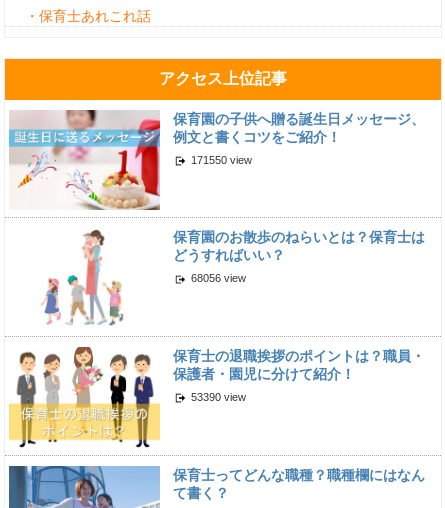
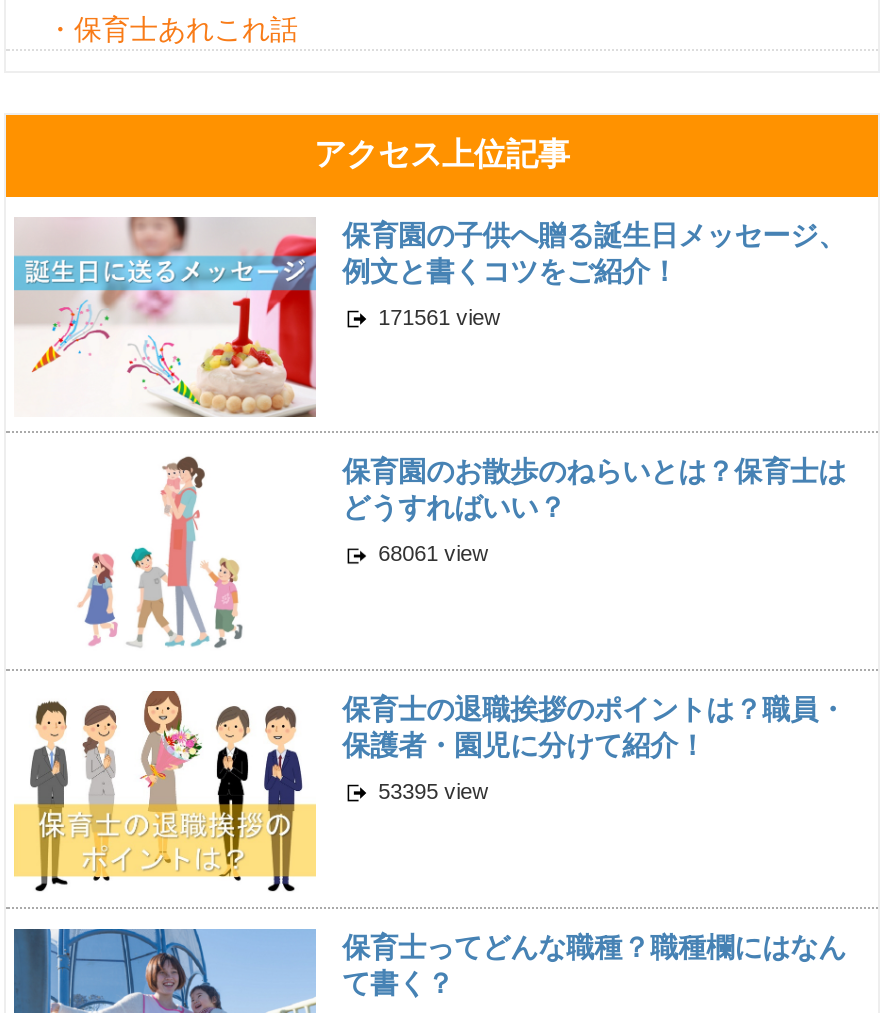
[188,154,252,166] 171550 view -> [372,305,500,329] 171561 view
[188,272,246,284] 68056 view -> [372,541,488,565] 68061 view
[188,391,246,403] 53390 view -> [372,779,488,803] 53395 view

